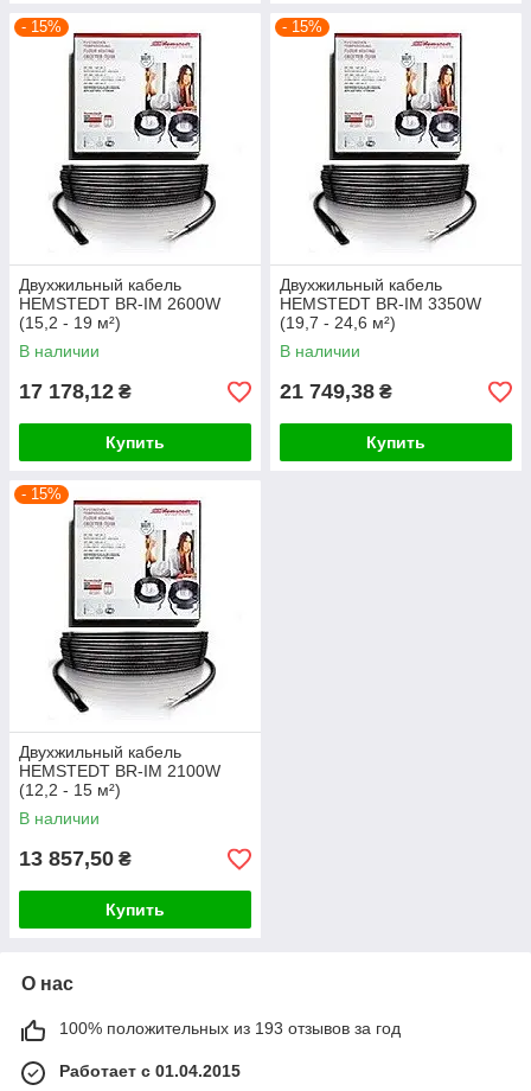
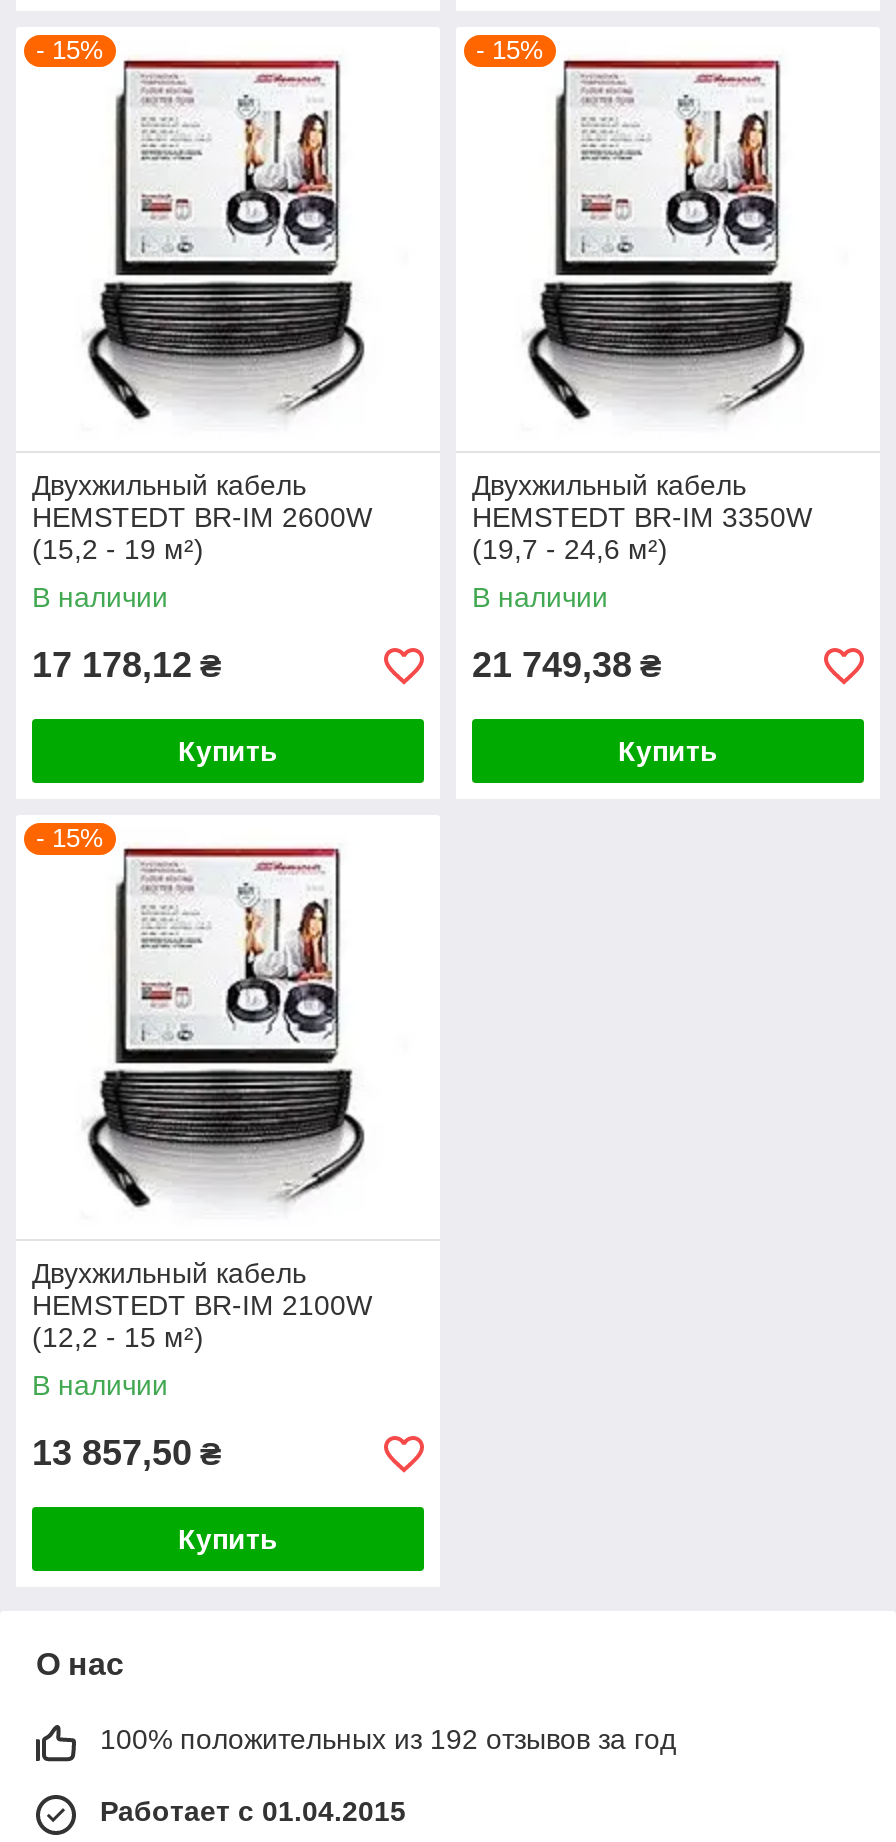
[59,1019,401,1038] 100% положительных из 193 отзывов за год -> [100,1723,676,1755] 100% положительных из 192 отзывов за год

